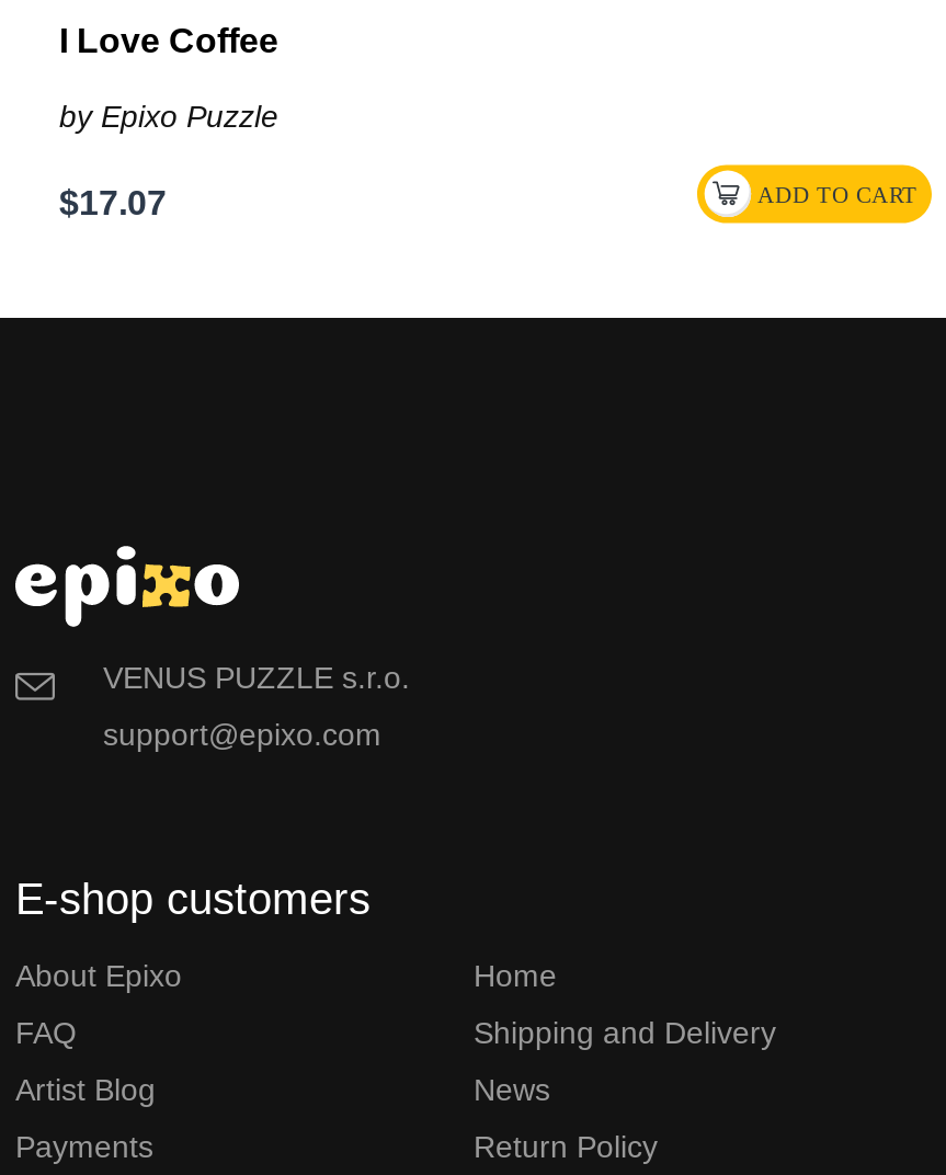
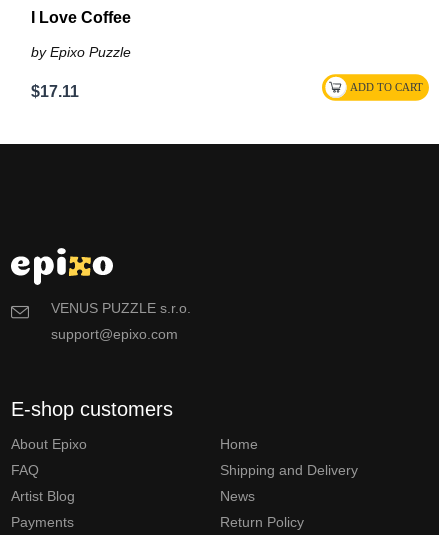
[59,184,167,221] $17.07 -> [31,83,79,100] $17.11

